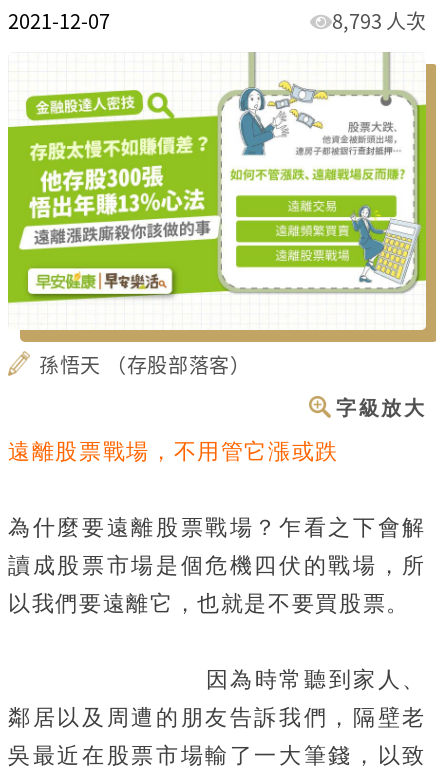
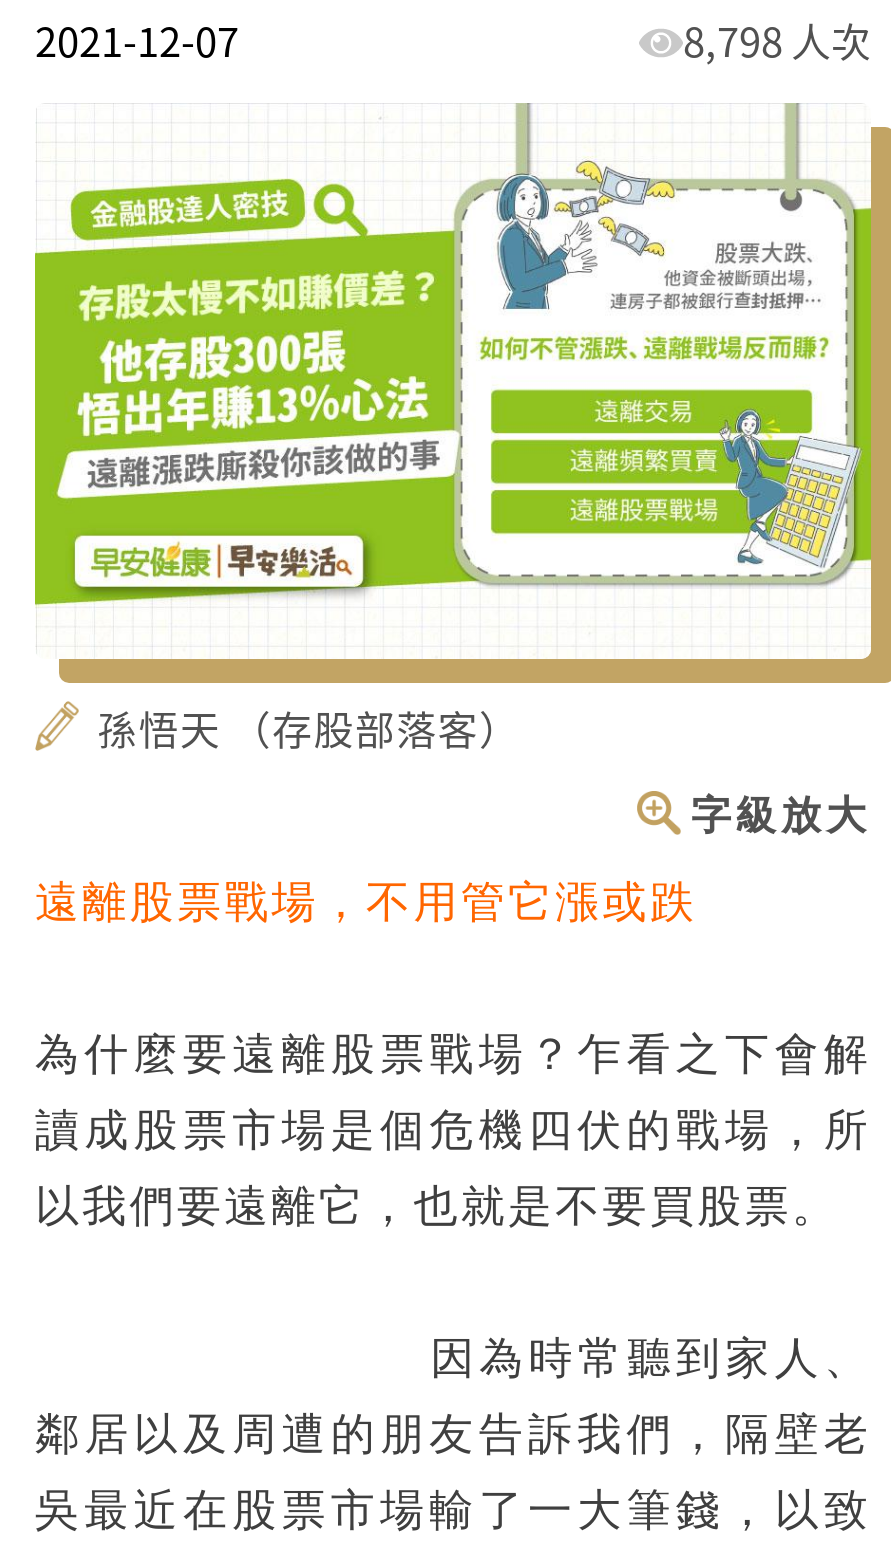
[332,6,426,35] 8,793 人次 -> [683,11,871,69] 8,798 人次

